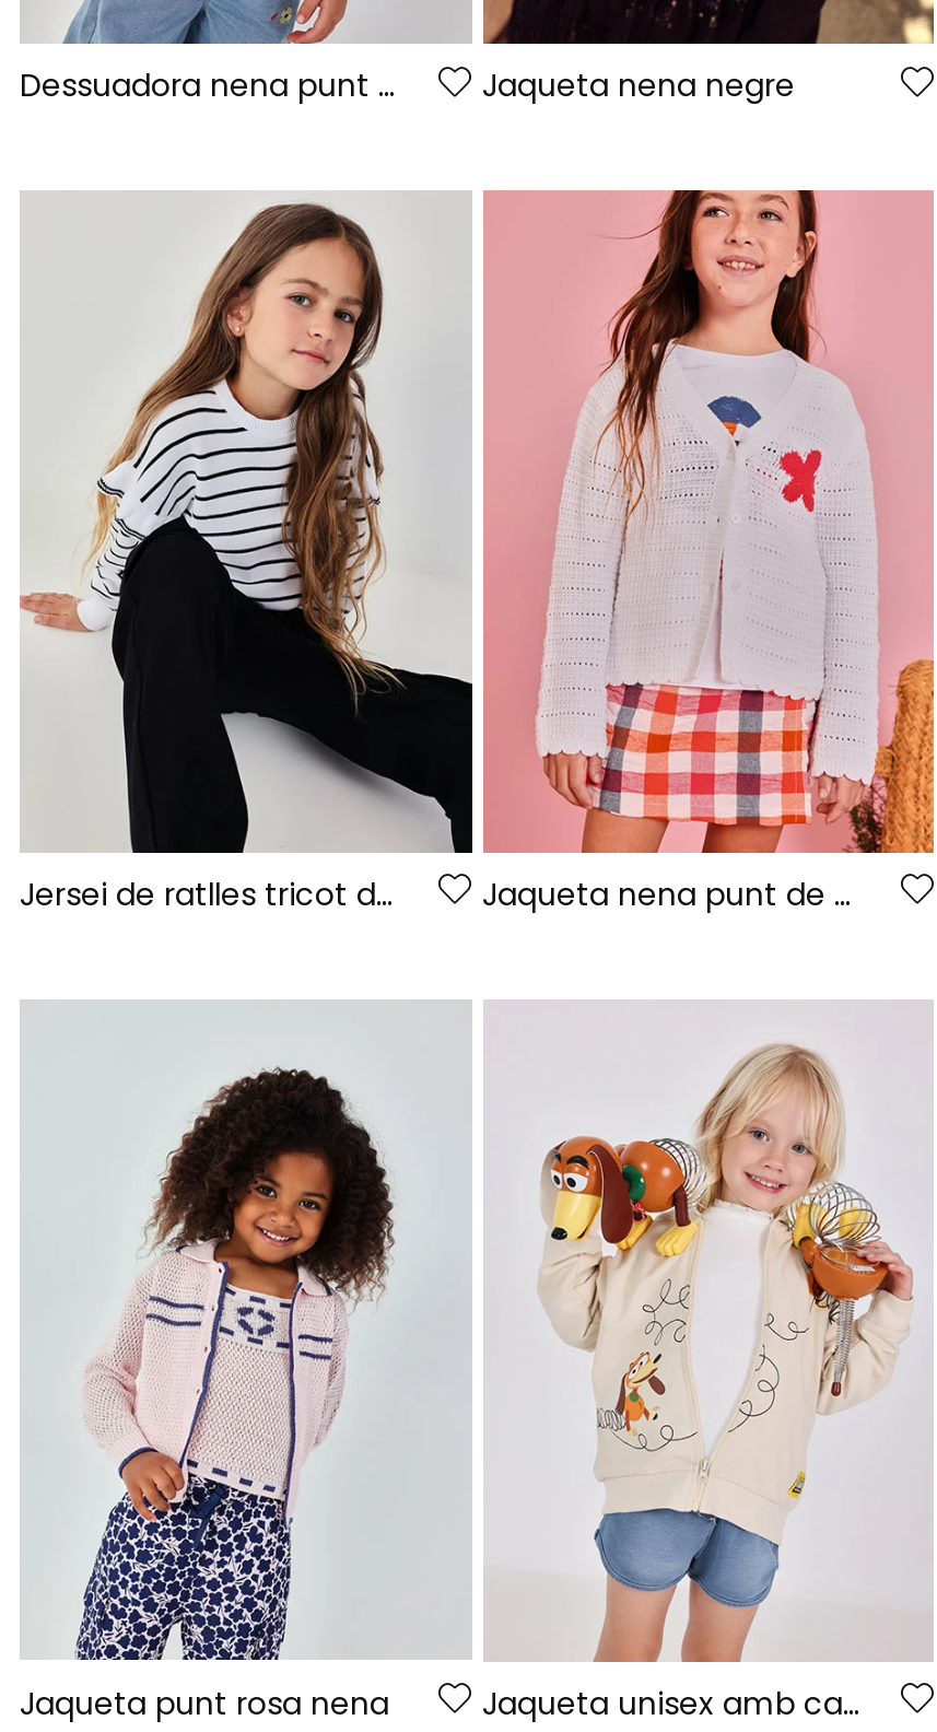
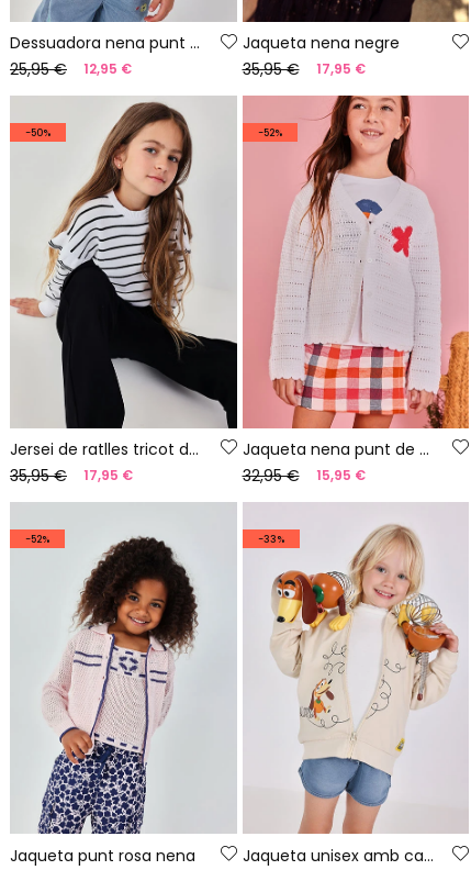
none -> [10,58,132,80] 25,95 € | 12,95 €
none -> [25,126,51,140] -50%
none -> [242,58,365,80] 35,95 € | 17,95 €
none -> [257,126,282,140] -52%
none -> [10,464,133,486] 35,95 € | 17,95 €
none -> [25,533,49,546] -52%
none -> [242,464,365,486] 32,95 € | 15,95 €
none -> [257,533,284,546] -33%

